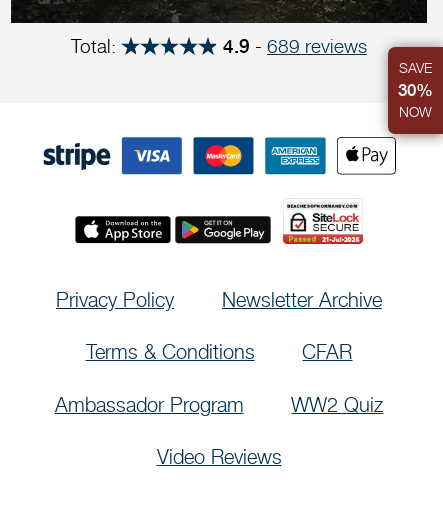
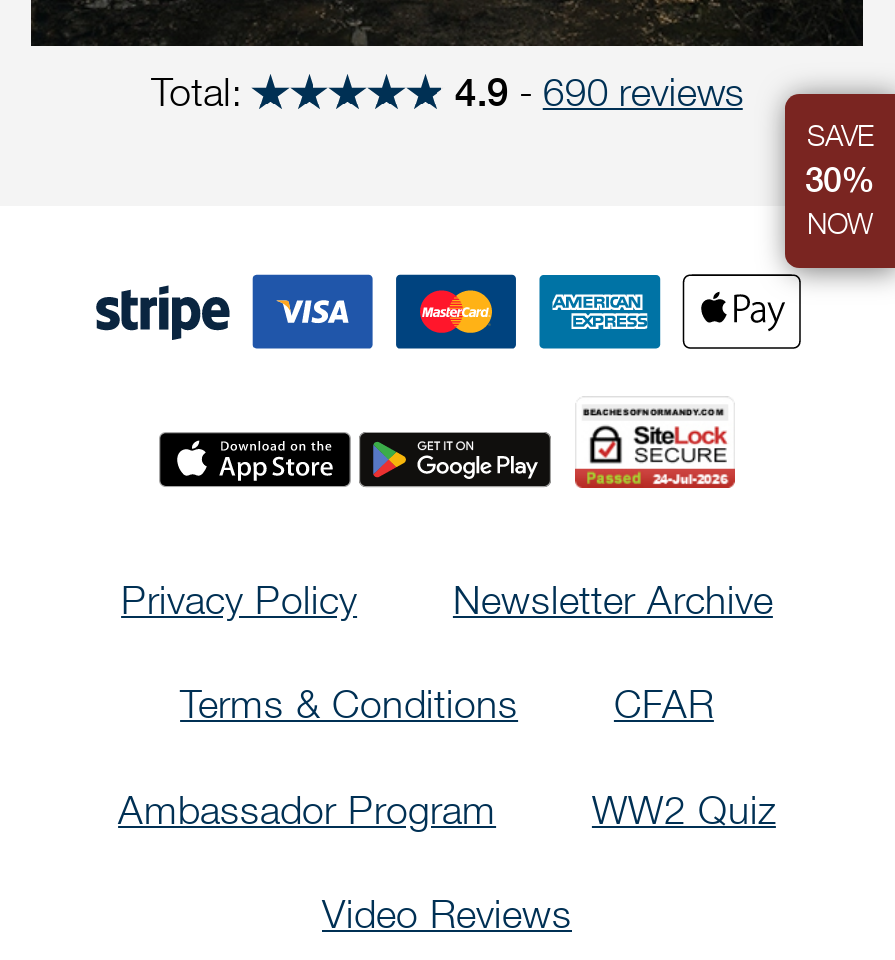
[223,34,367,58] 4.9 - 689 reviews -> [455,69,743,117] 4.9 - 690 reviews

